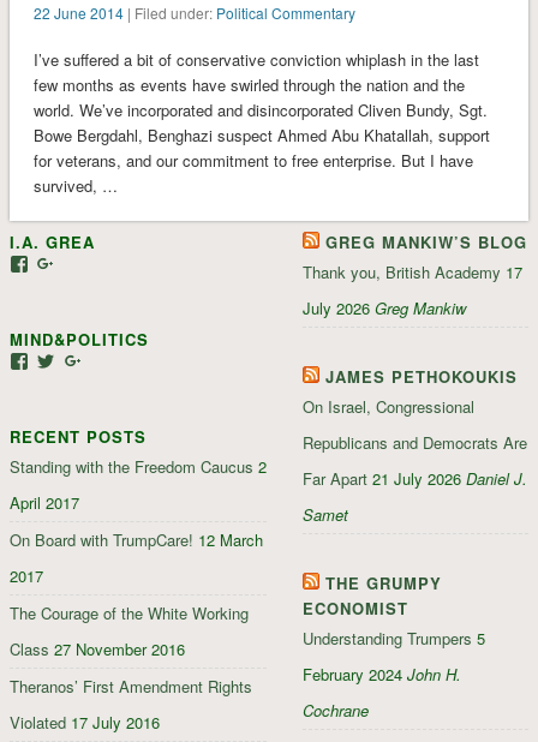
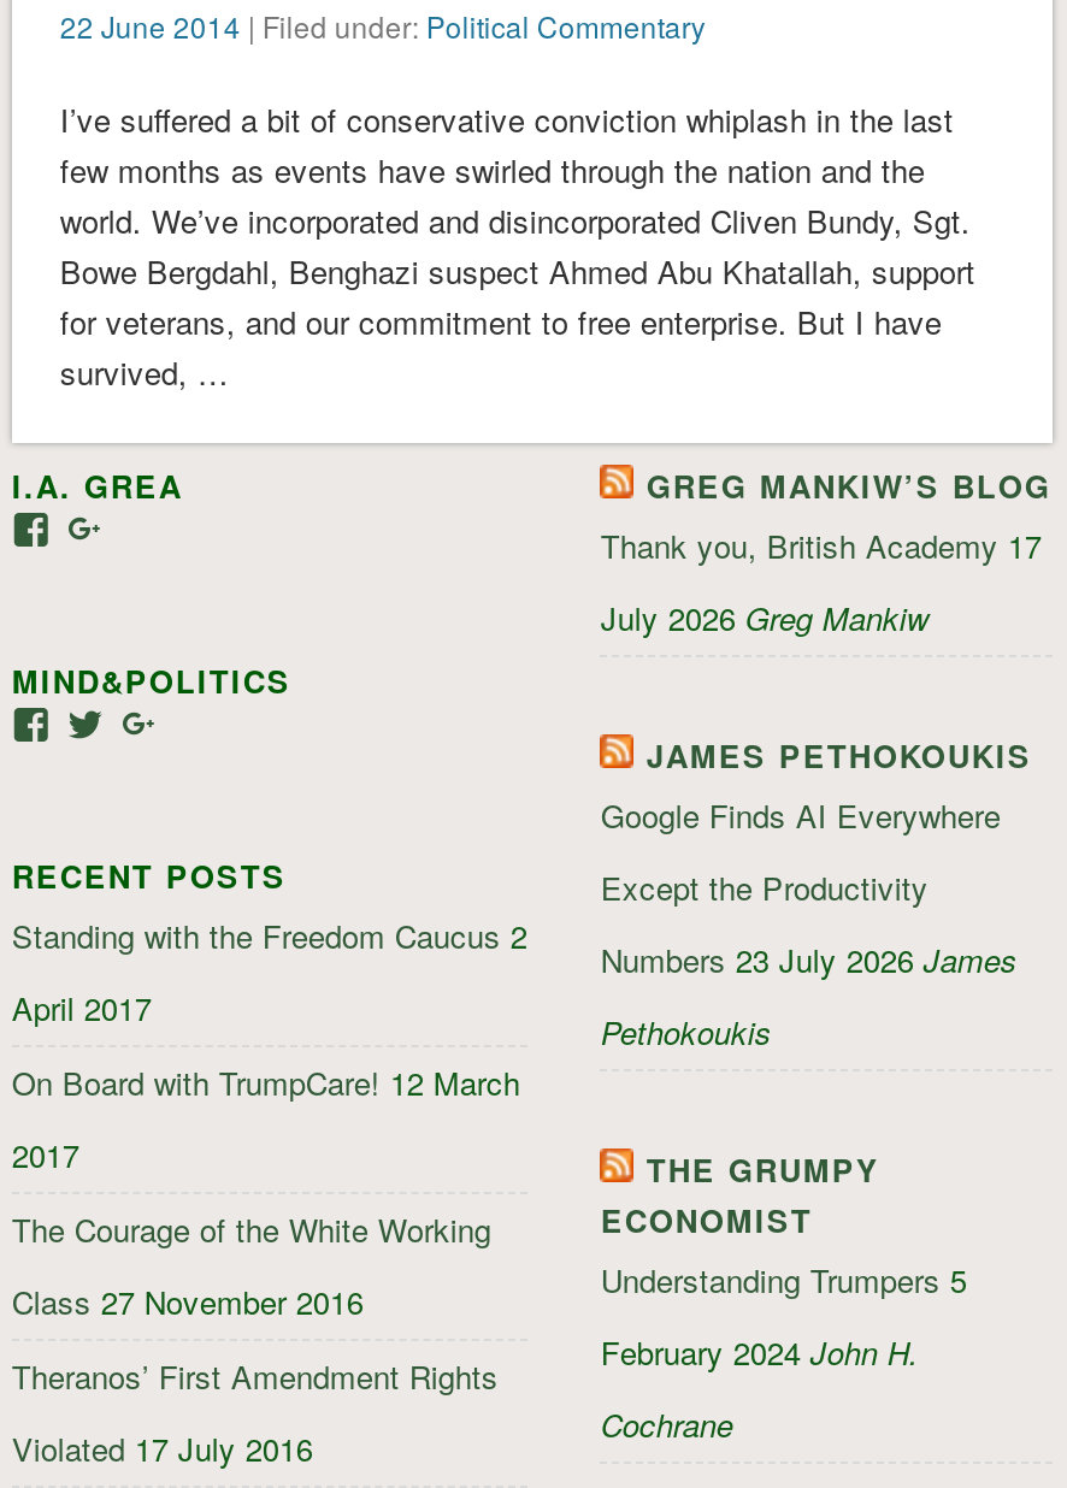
[303,396,475,418] On Israel, Congressional -> [600,793,1000,839] Google Finds AI Everywhere
[303,432,528,454] Republicans and Democrats Are -> [600,866,928,911] Except the Productivity
[303,468,528,490] Far Apart 21 July 2026 Daniel J. -> [600,938,1017,984] Numbers 23 July 2026 James
[303,504,349,526] Samet -> [600,1010,771,1056] Pethokoukis

